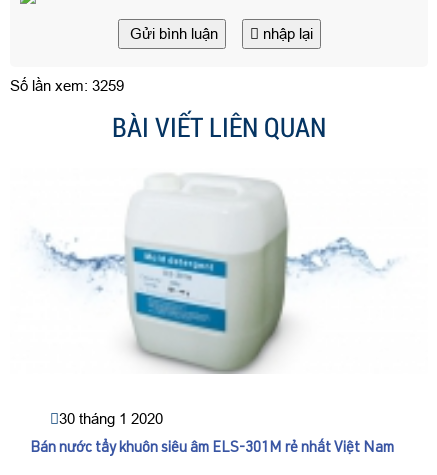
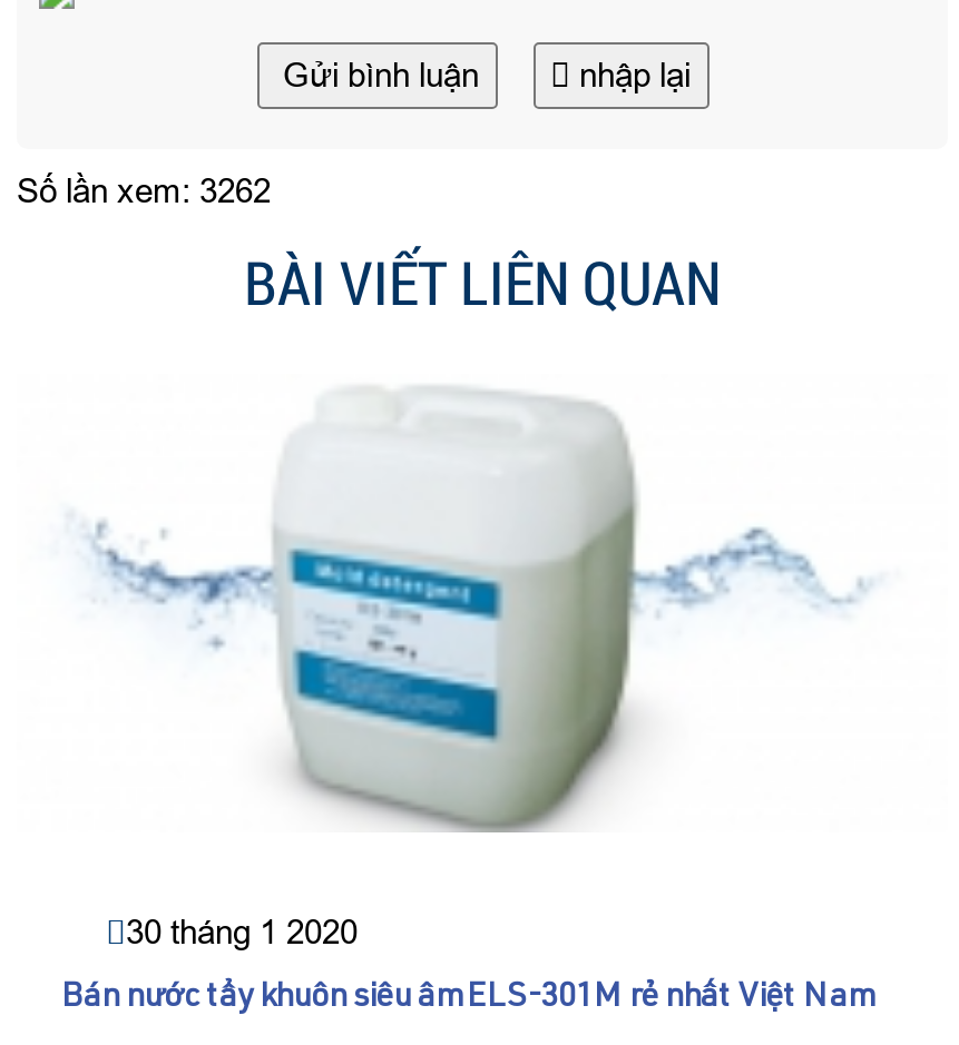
[10,77,124,94] Số lần xem: 3259 -> [17,172,271,210] Số lần xem: 3262

